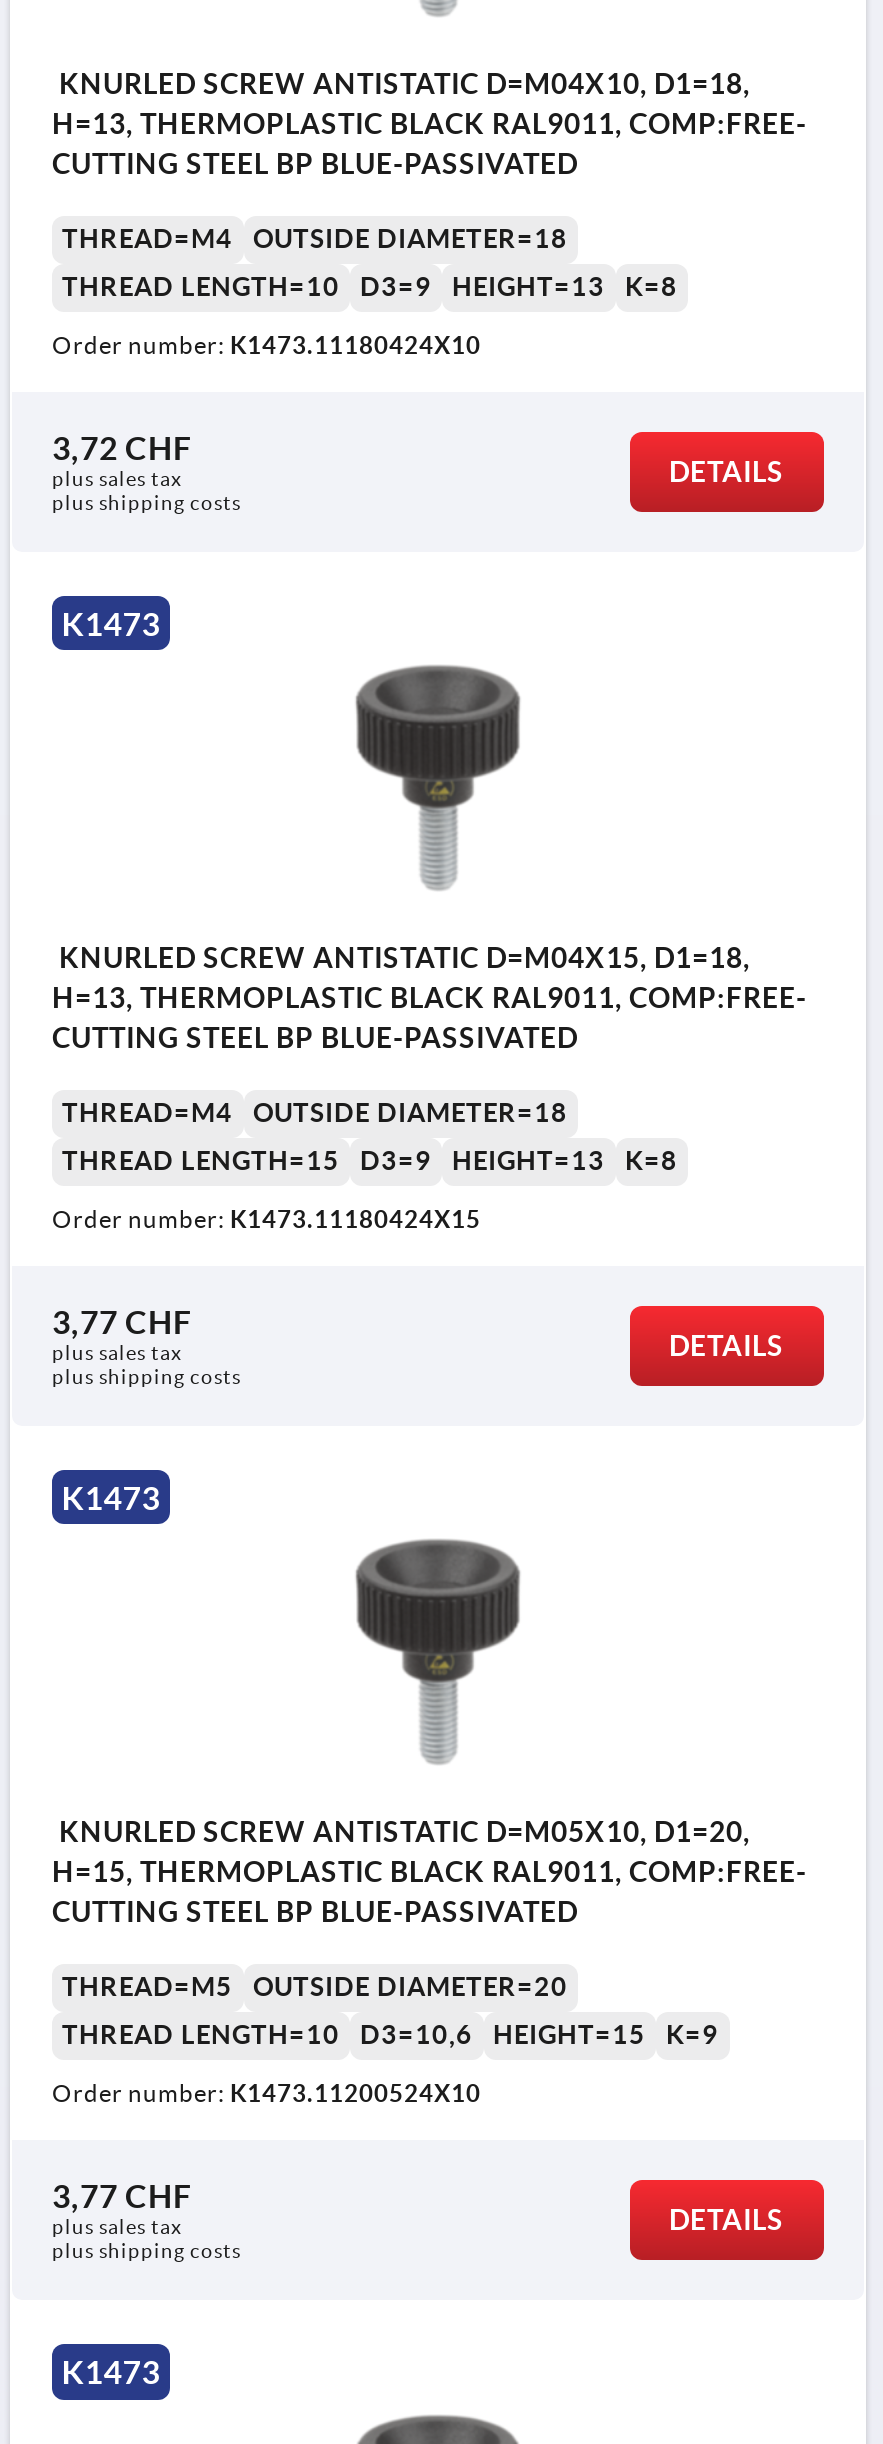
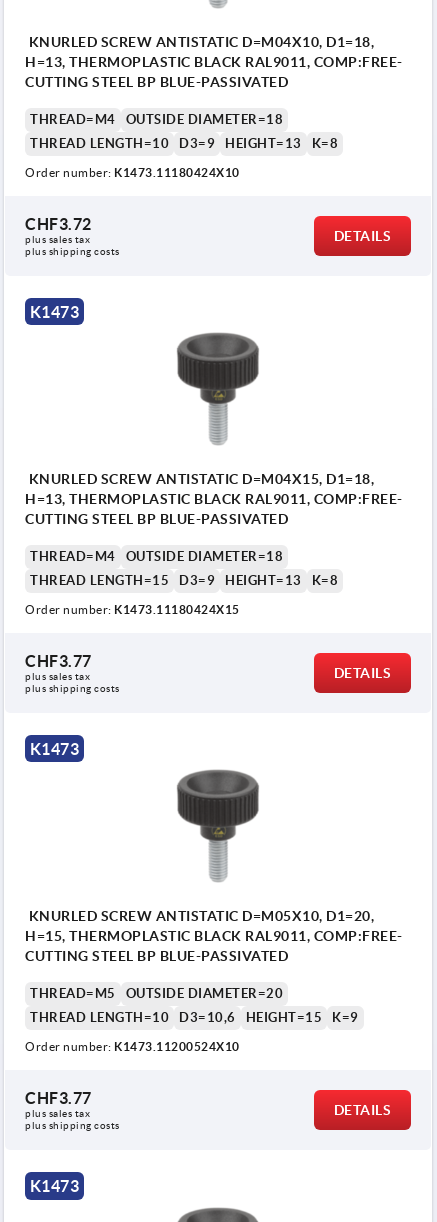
[52,430,192,466] 3,72 CHF -> [25,215,91,233] CHF3.72
[52,1304,192,1340] 3,77 CHF -> [25,652,91,670] CHF3.77
[52,2179,192,2215] 3,77 CHF -> [25,1089,91,1107] CHF3.77

